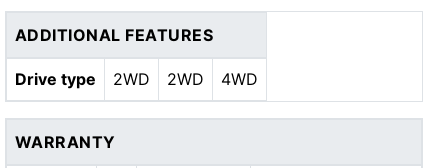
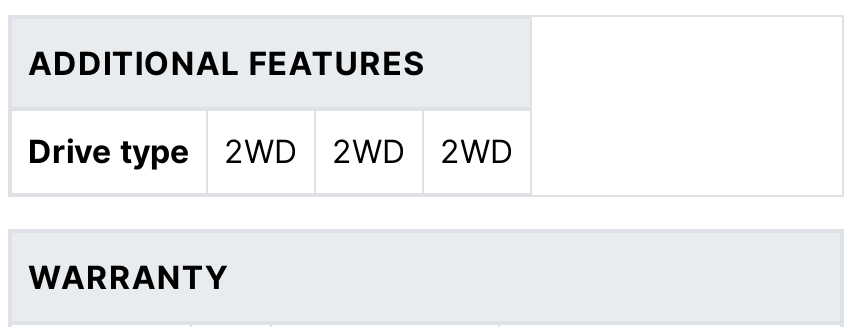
[15,69,258,89] Drive type 2WD 2WD 4WD -> [28,130,514,170] Drive type 2WD 2WD 2WD

